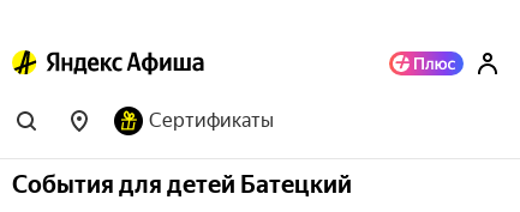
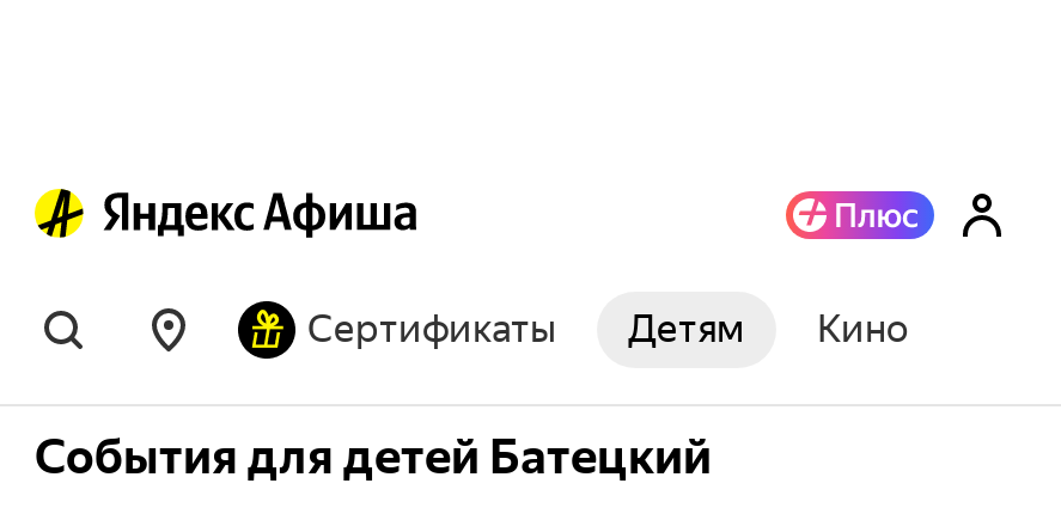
none -> [628,306,908,351] Детям | Кино

